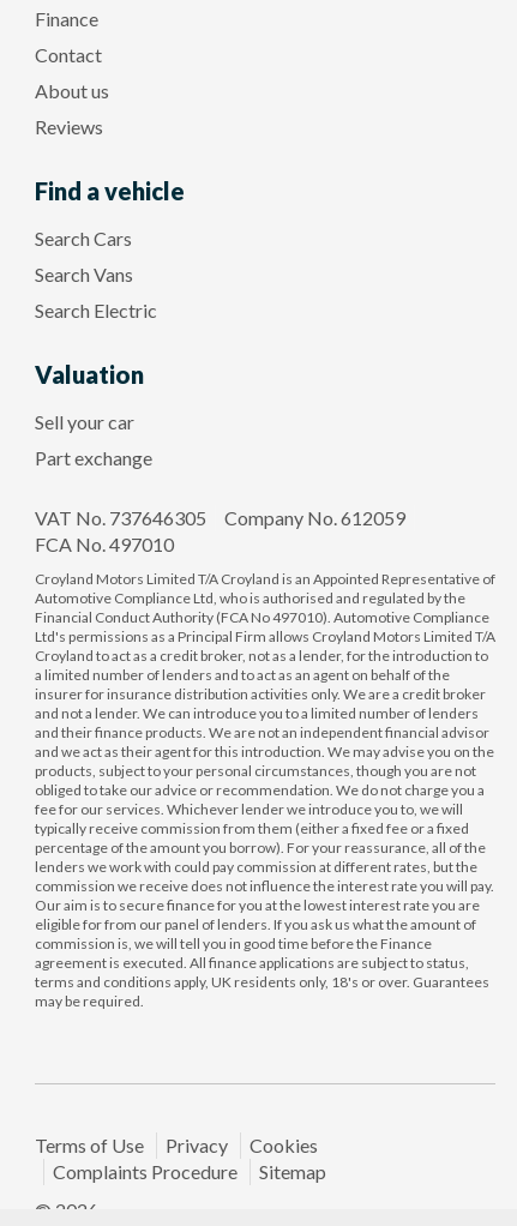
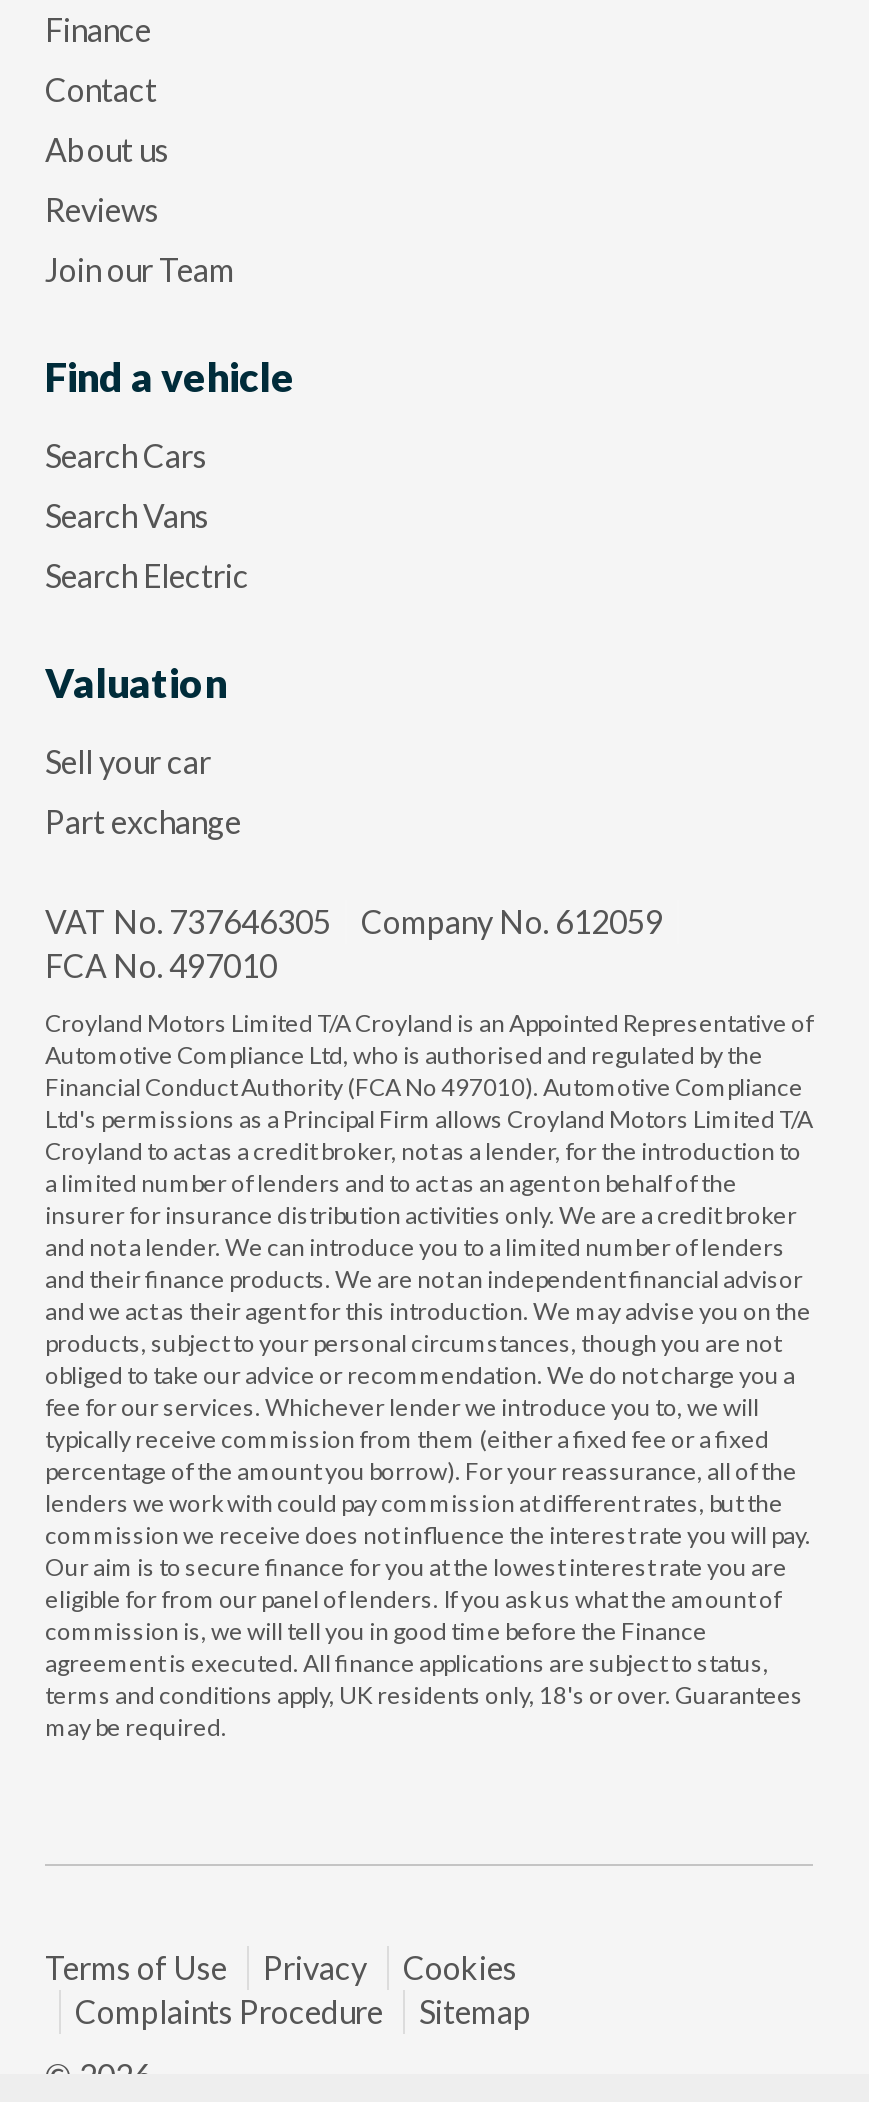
none -> [45,251,235,289] Join our Team

